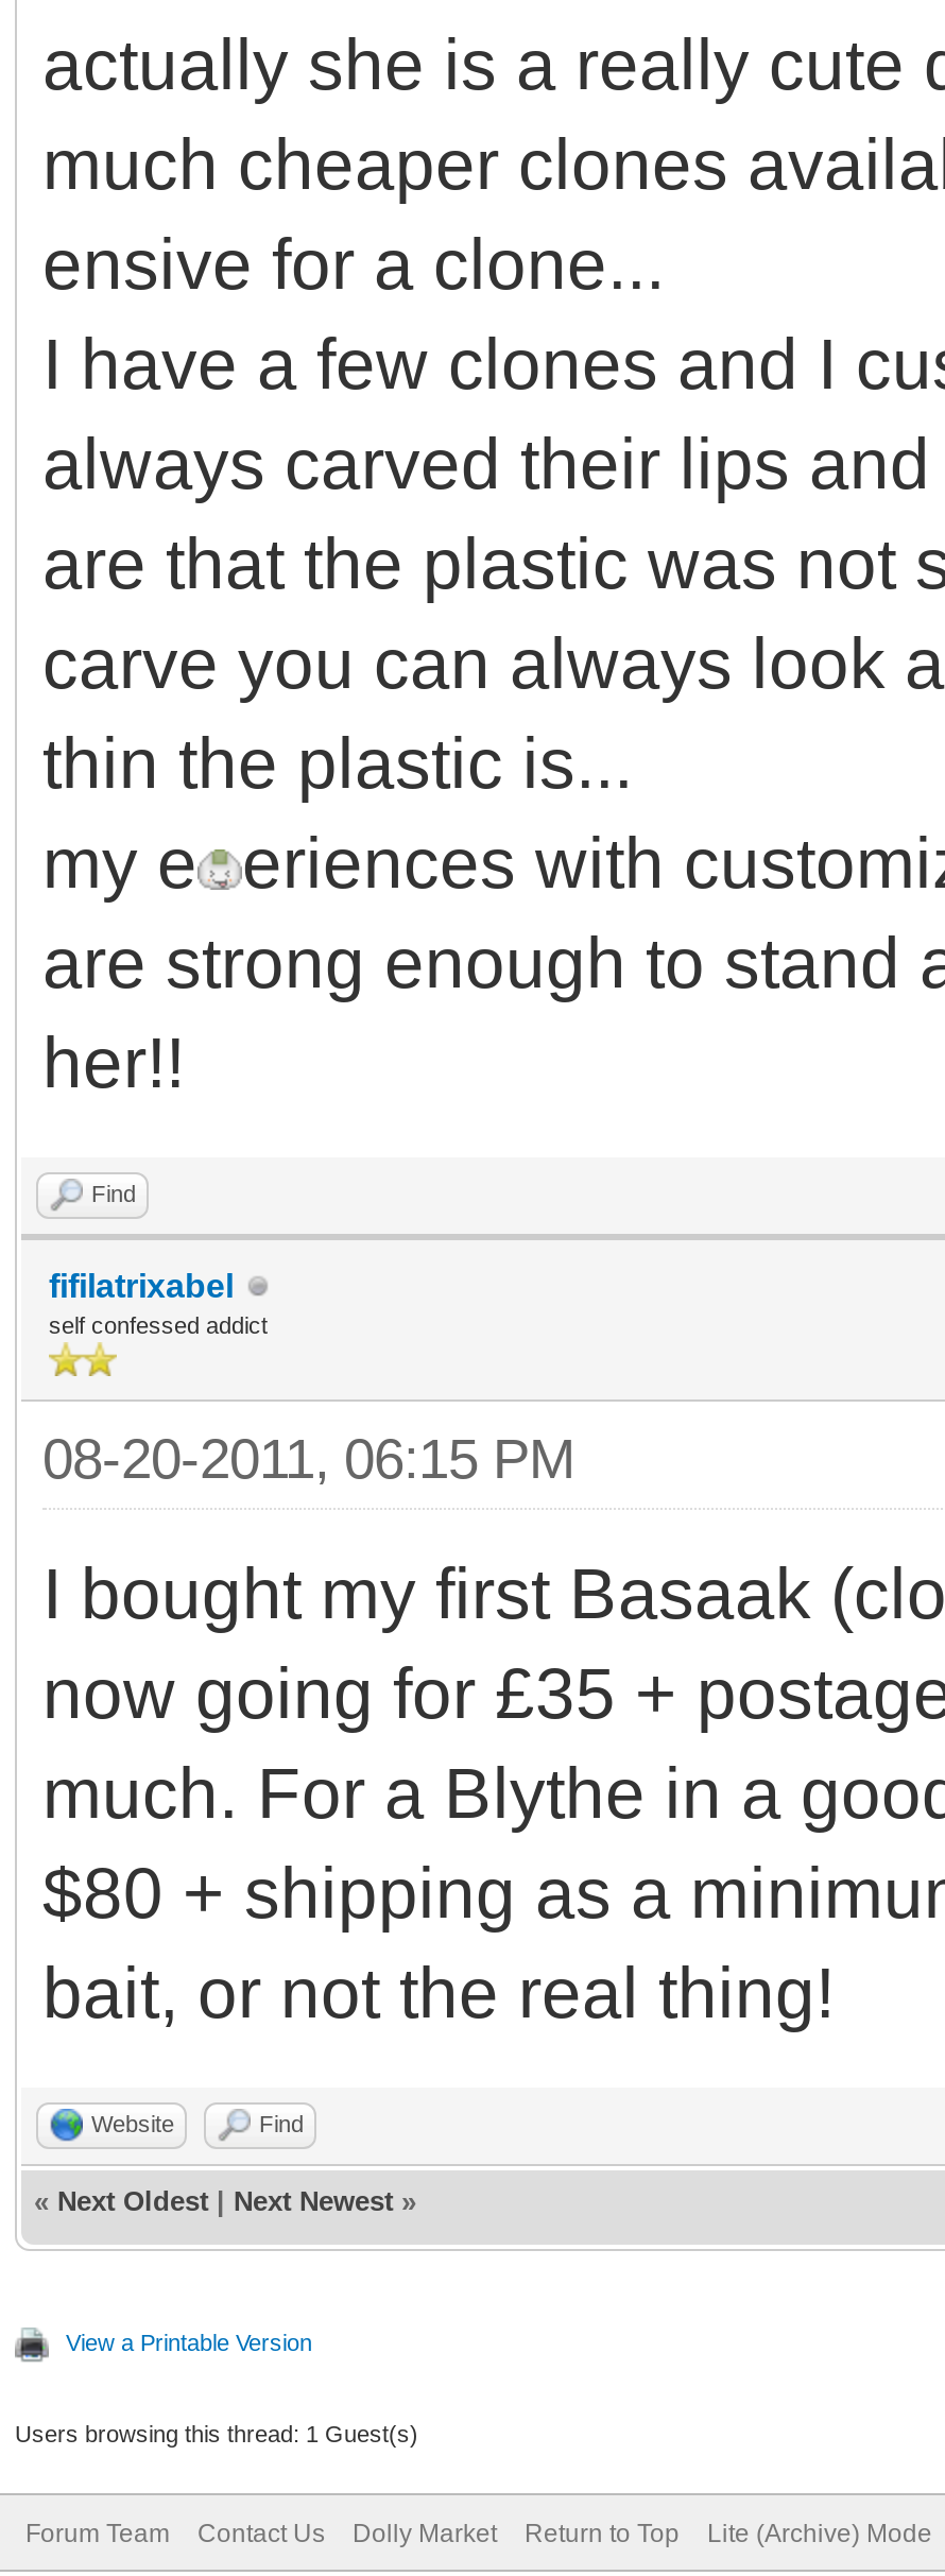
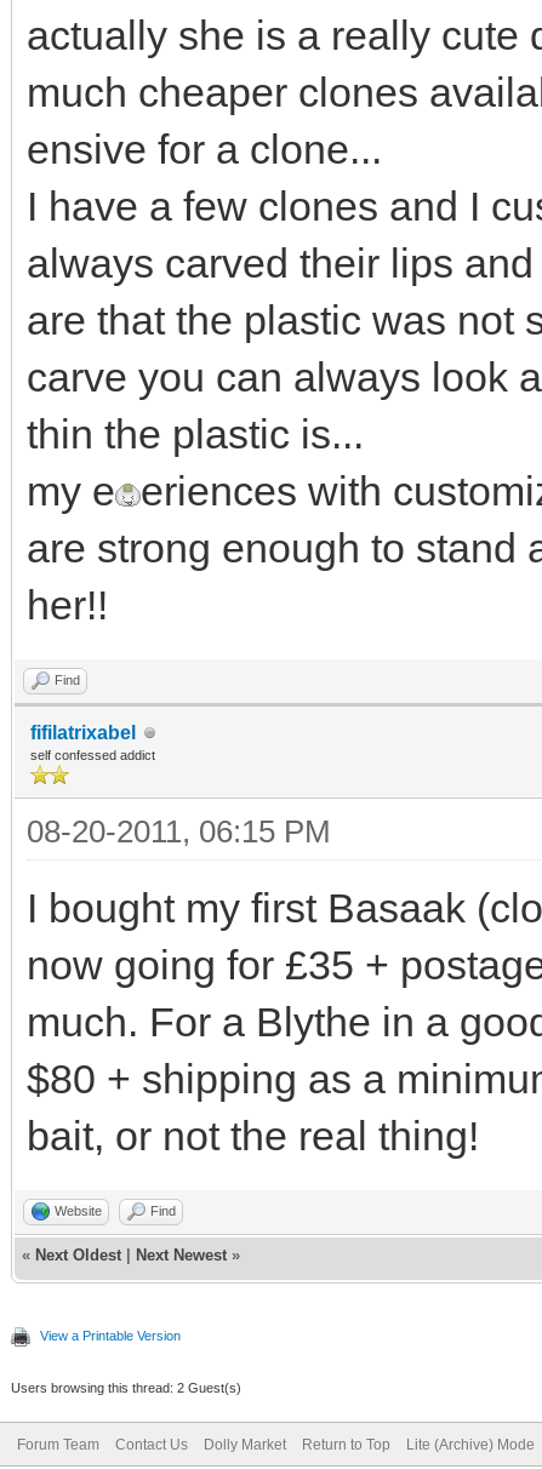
[15,2421,418,2446] Users browsing this thread: 1 Guest(s) -> [11,1381,241,1395] Users browsing this thread: 2 Guest(s)

